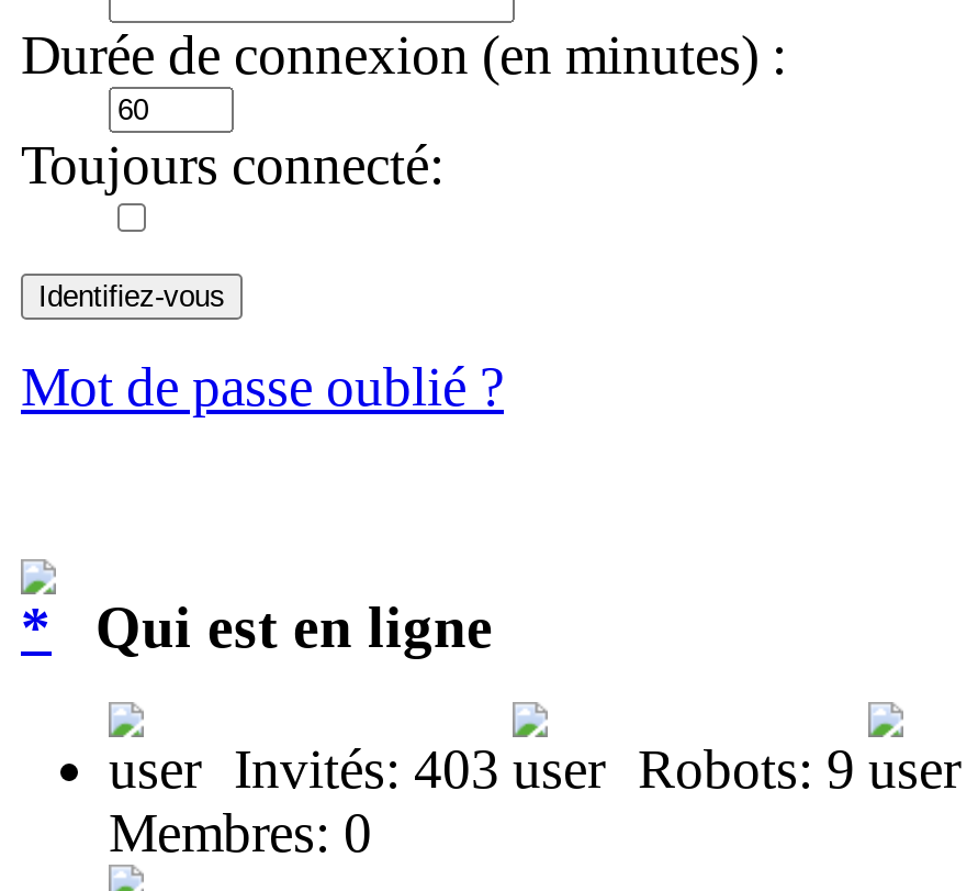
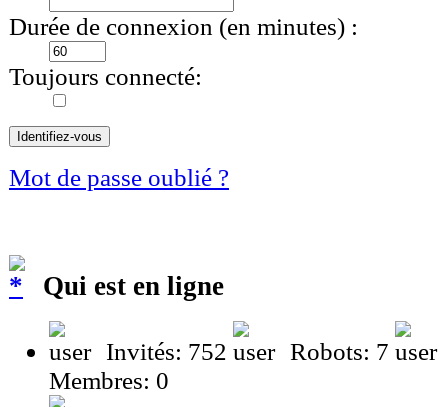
[221,737,513,799] Invités: 403 -> [100,337,233,365] Invités: 752
[625,737,868,799] Robots: 9 -> [284,337,395,365] Robots: 7

